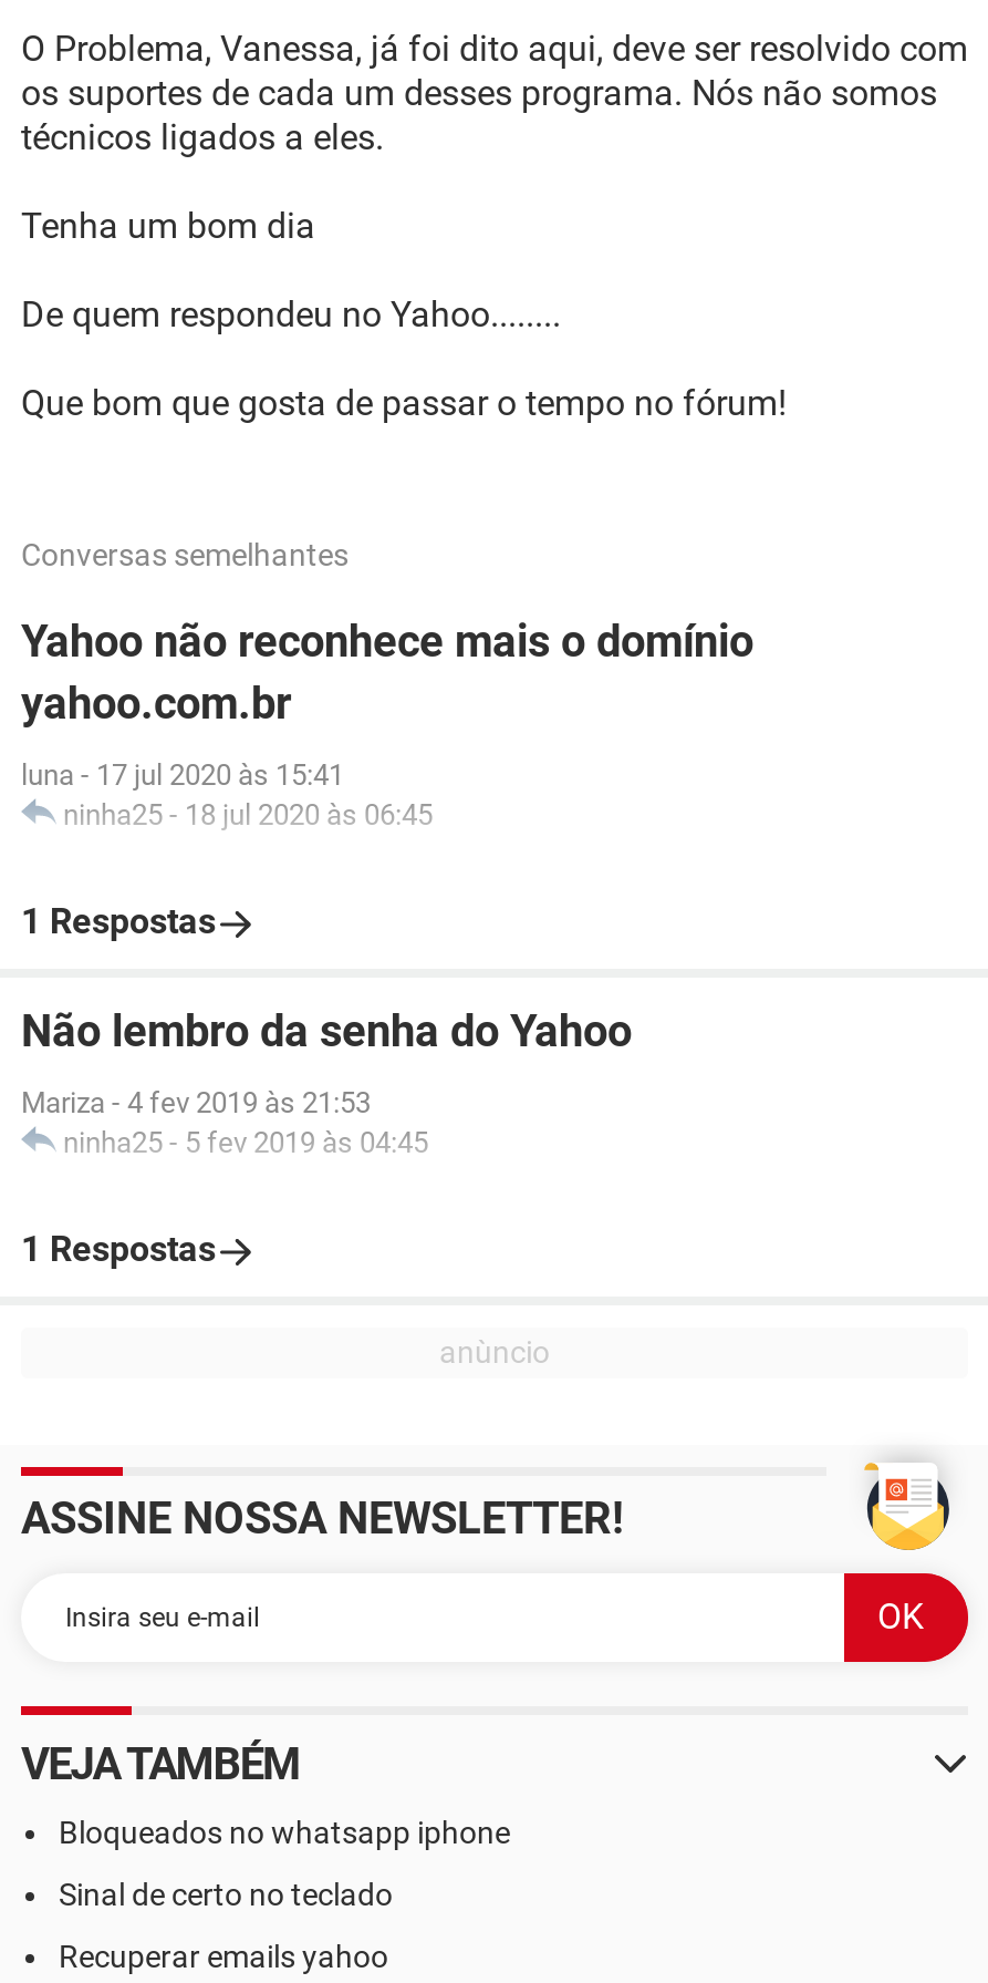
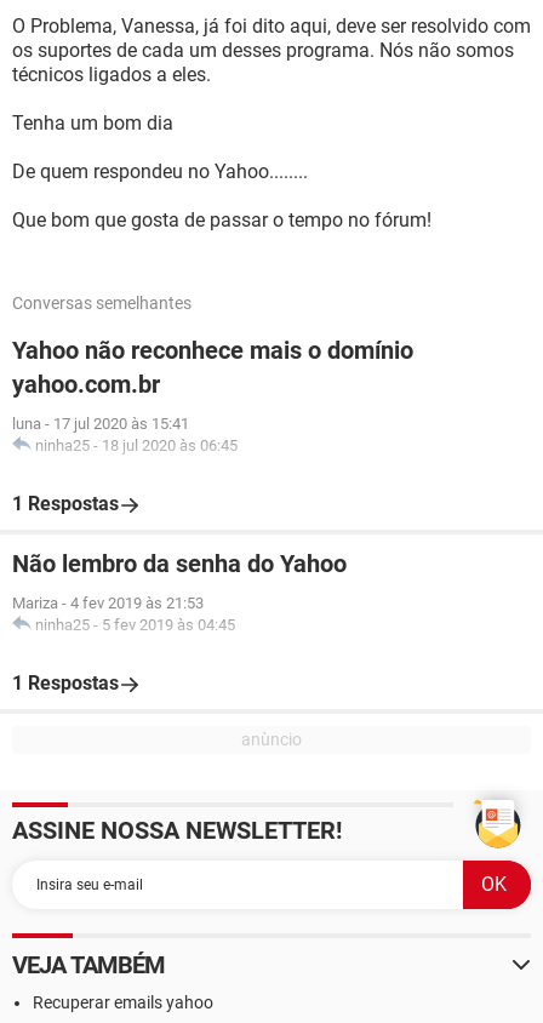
[59,1815,510,1912] Bloqueados no whatsapp iphone | Sinal de certo no teclado -> none

